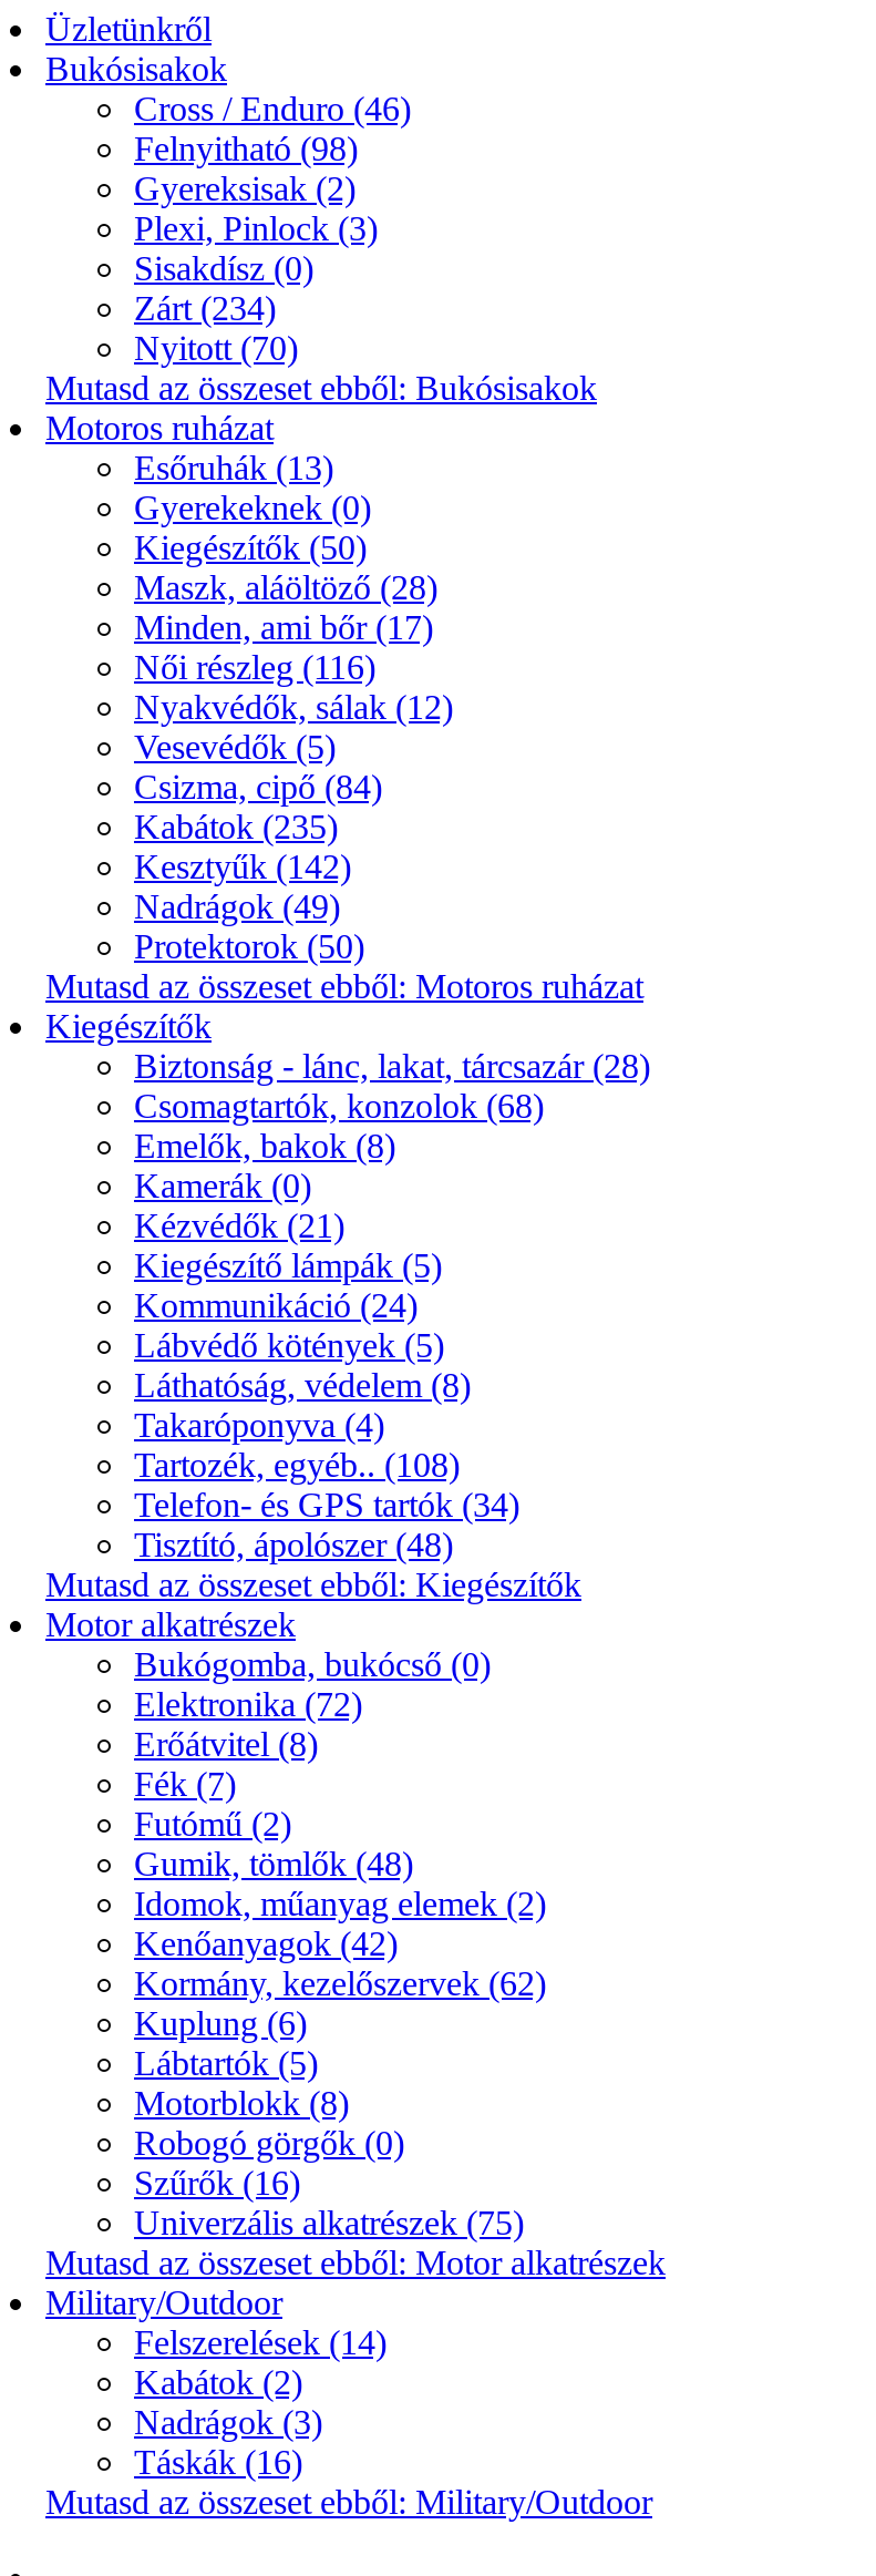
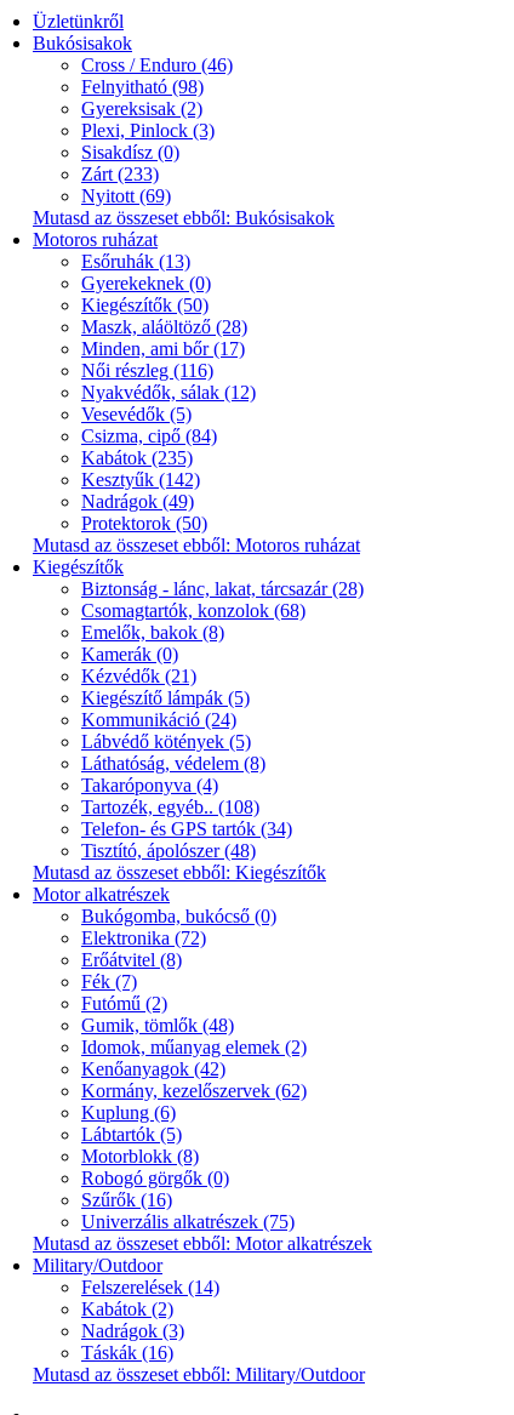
[134,289,276,327] Zárt (234) -> [81,164,159,184] Zárt (233)
[134,329,298,367] Nyitott (70) -> [81,186,171,206] Nyitott (69)

